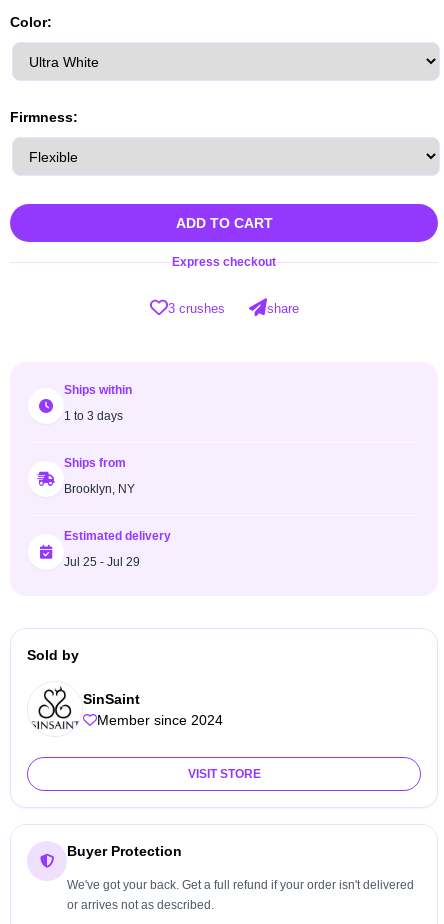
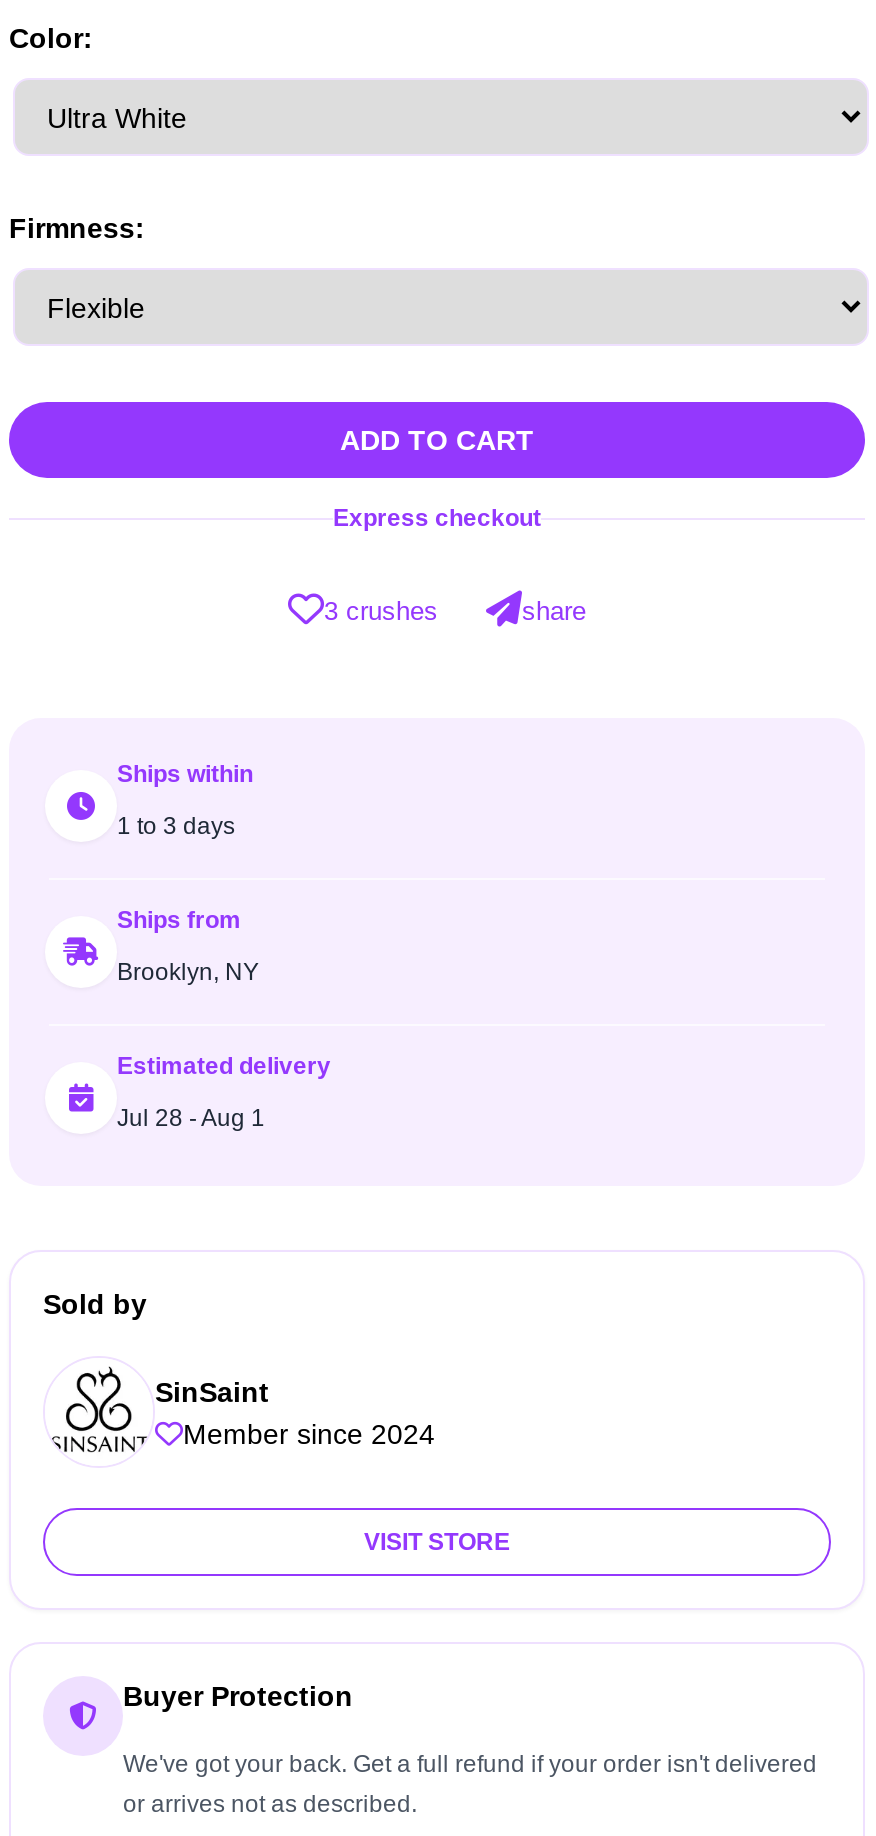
[64,555,140,569] Jul 25 - Jul 29 -> [117,1105,265,1133] Jul 28 - Aug 1

